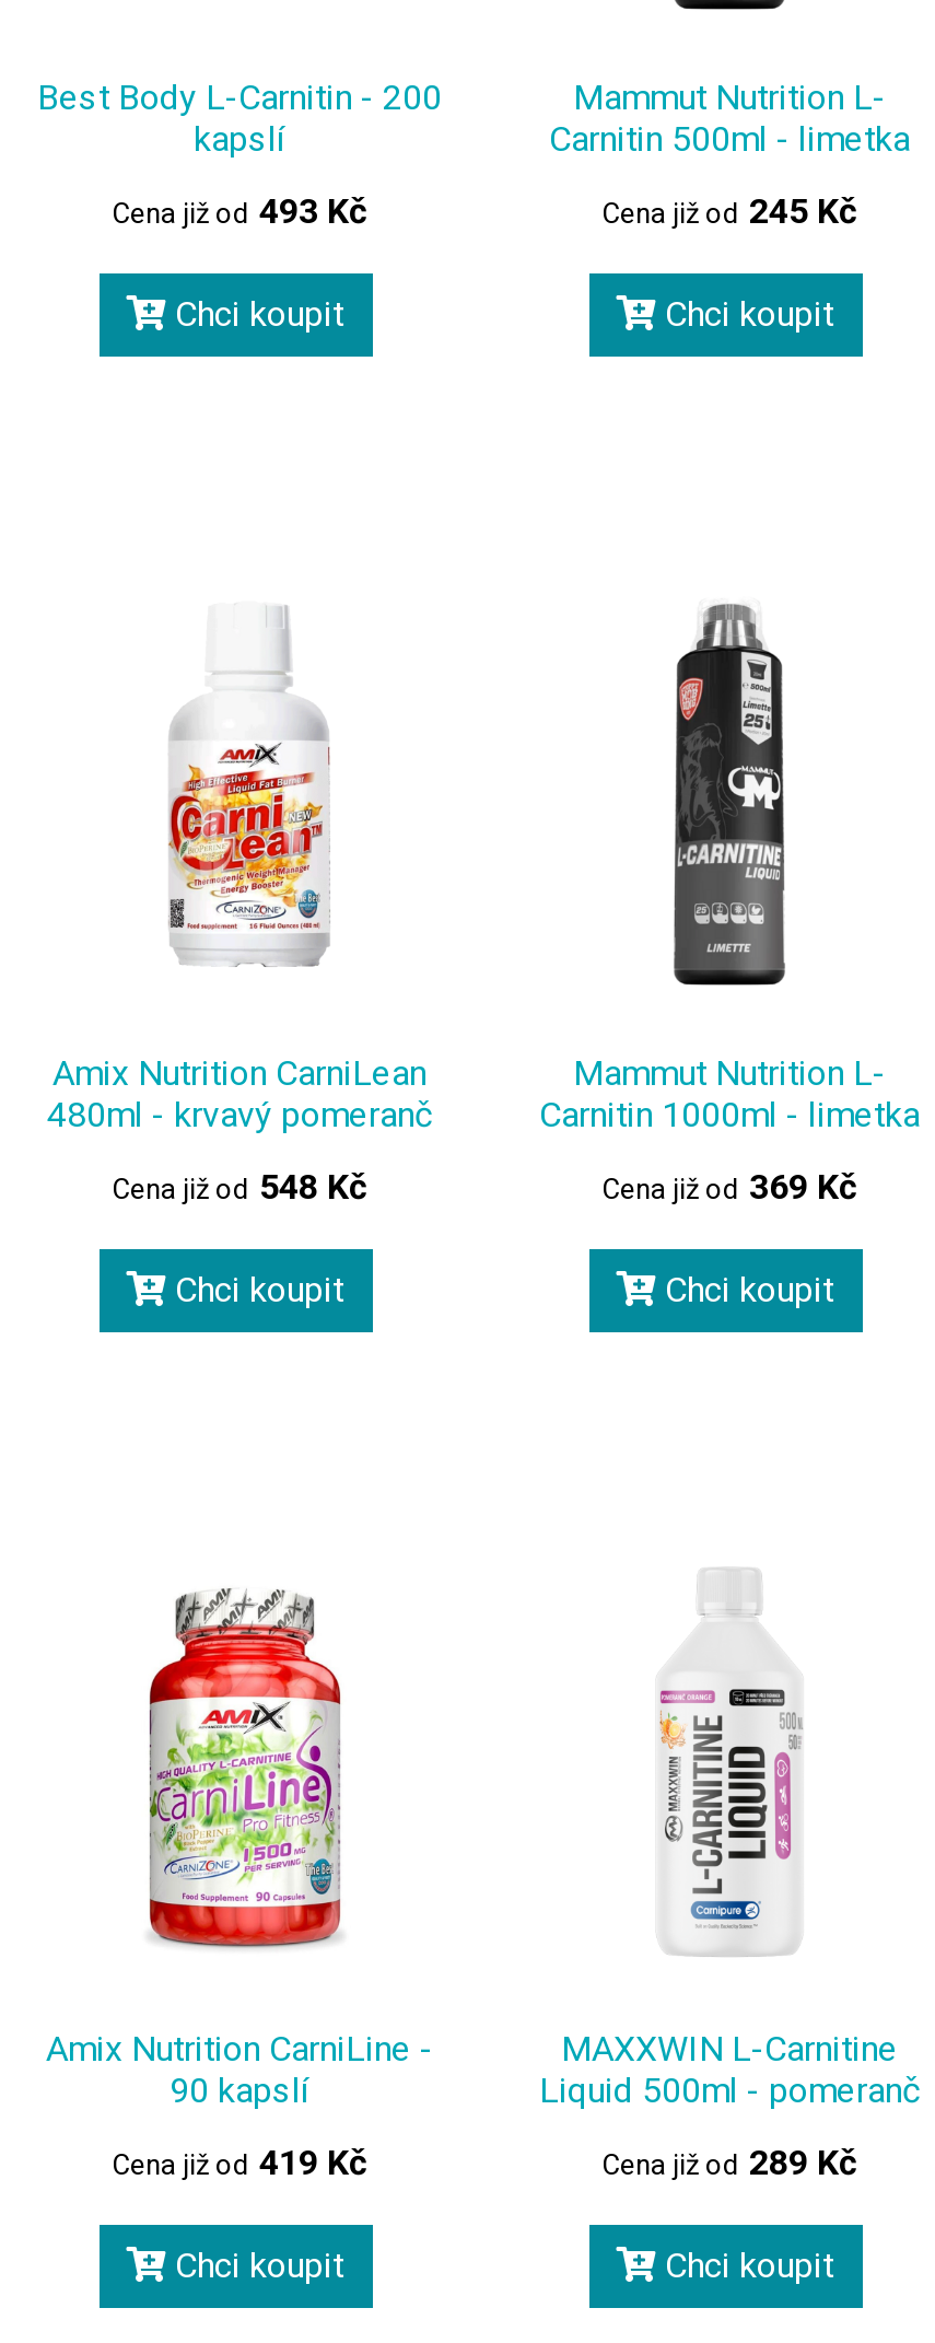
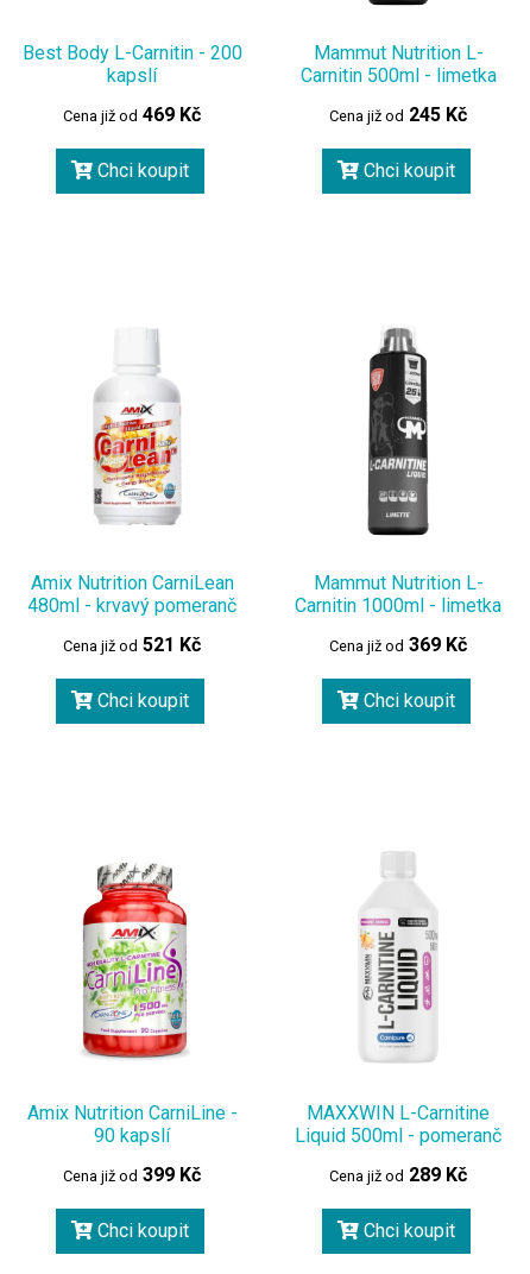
[113,190,366,232] Cena již od 493 Kč -> [63,103,201,126] Cena již od 469 Kč
[113,1166,366,1208] Cena již od 548 Kč -> [63,633,201,656] Cena již od 521 Kč
[113,2142,366,2183] Cena již od 419 Kč -> [63,1163,201,1186] Cena již od 399 Kč

